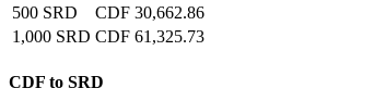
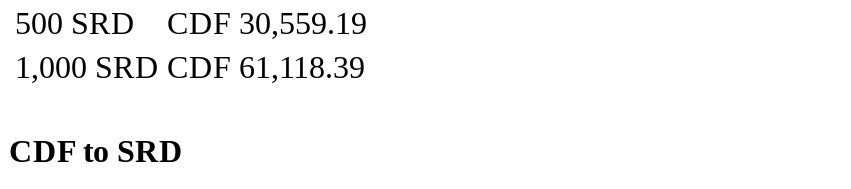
[12,3,204,21] 500 SRD CDF 30,662.86 -> [15,5,367,39] 500 SRD CDF 30,559.19
[12,27,204,45] 1,000 SRD CDF 61,325.73 -> [15,49,365,83] 1,000 SRD CDF 61,118.39

